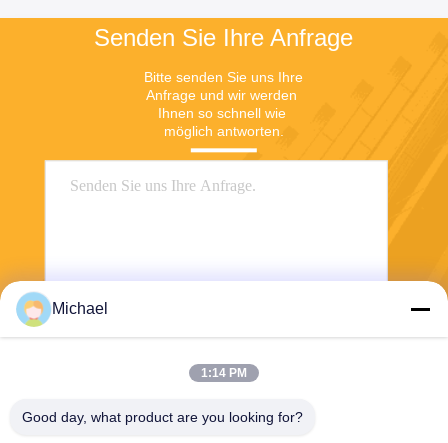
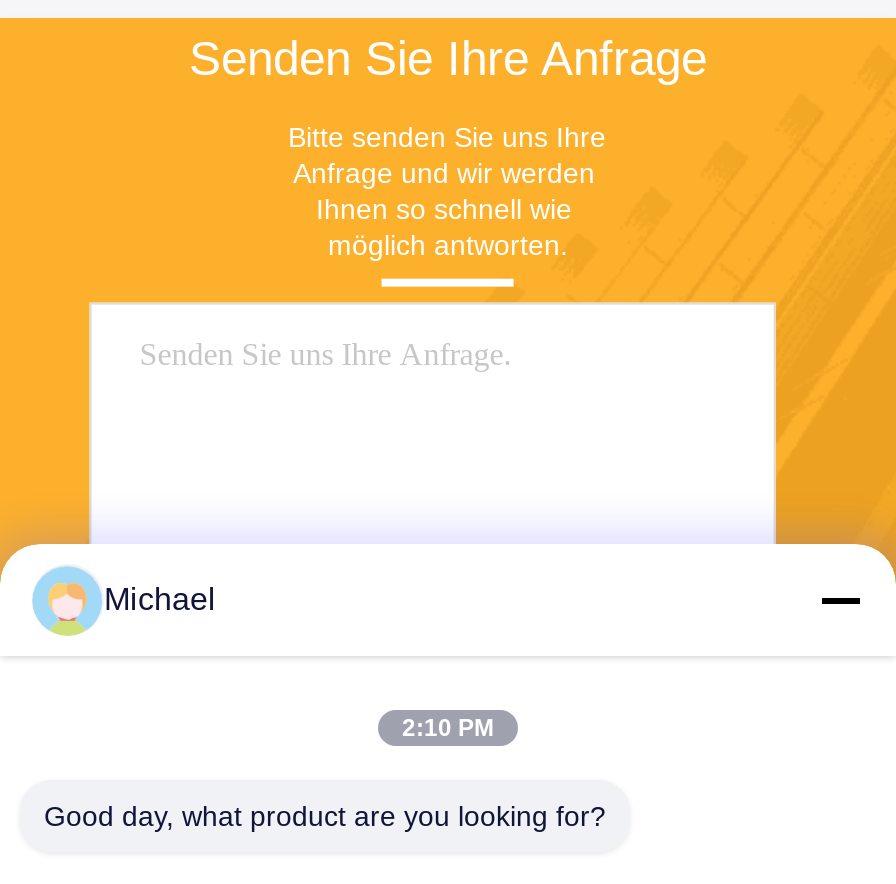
[201,366,247,380] 1:14 PM -> [402,714,494,742] 2:10 PM

